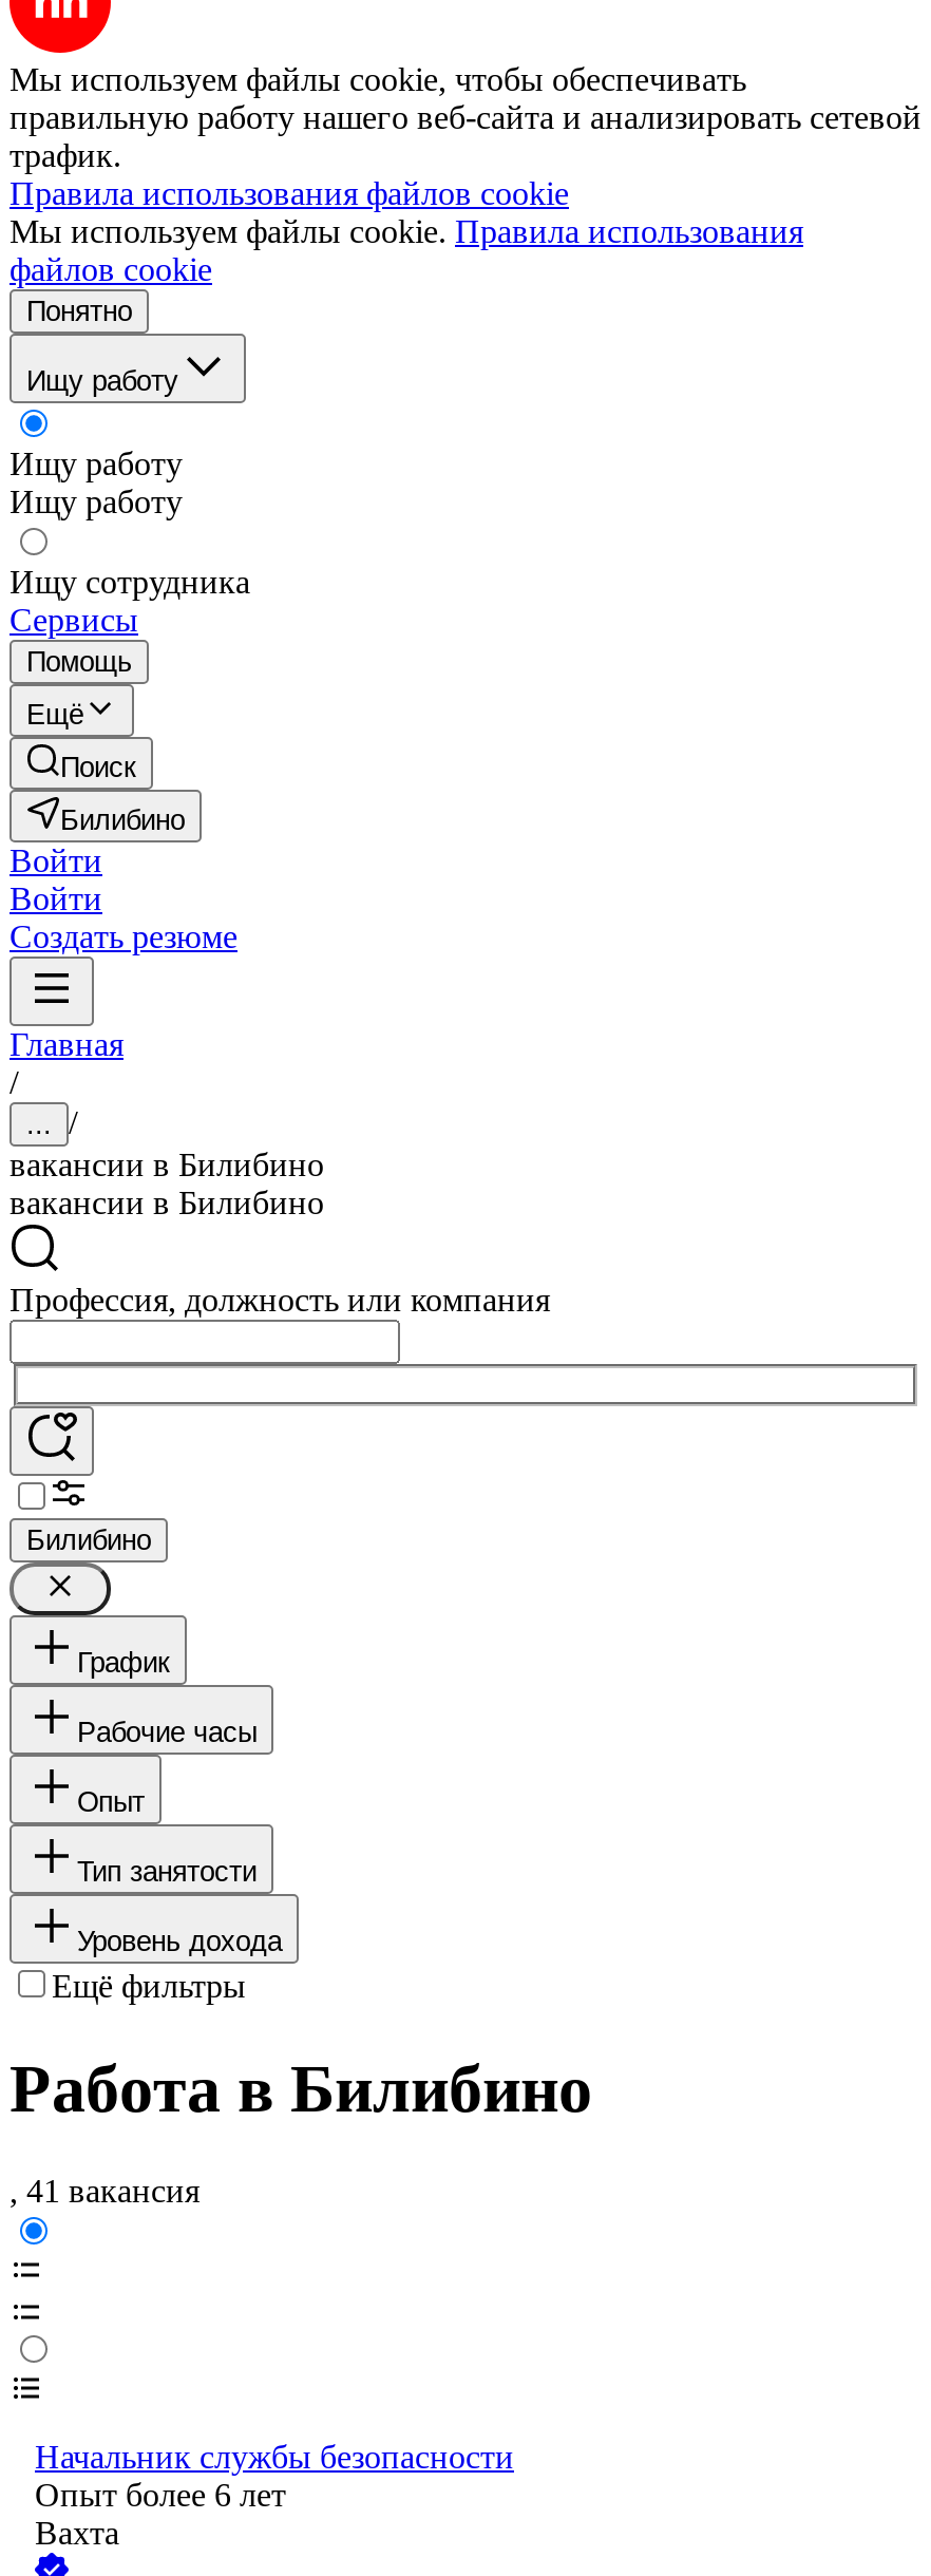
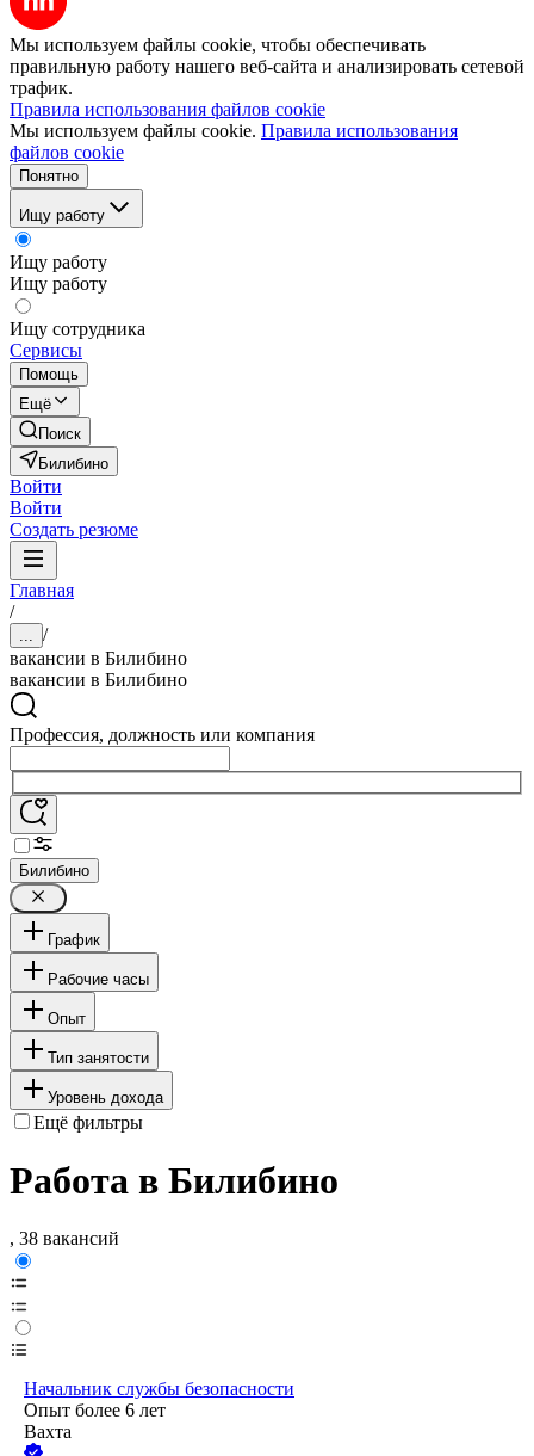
[9,2174,199,2210] , 41 вакансия -> [10,1229,119,1249] , 38 вакансий

